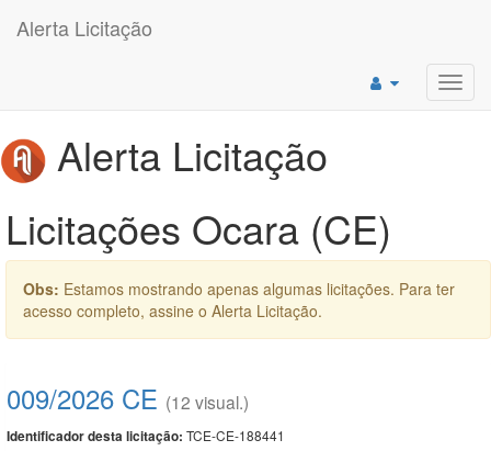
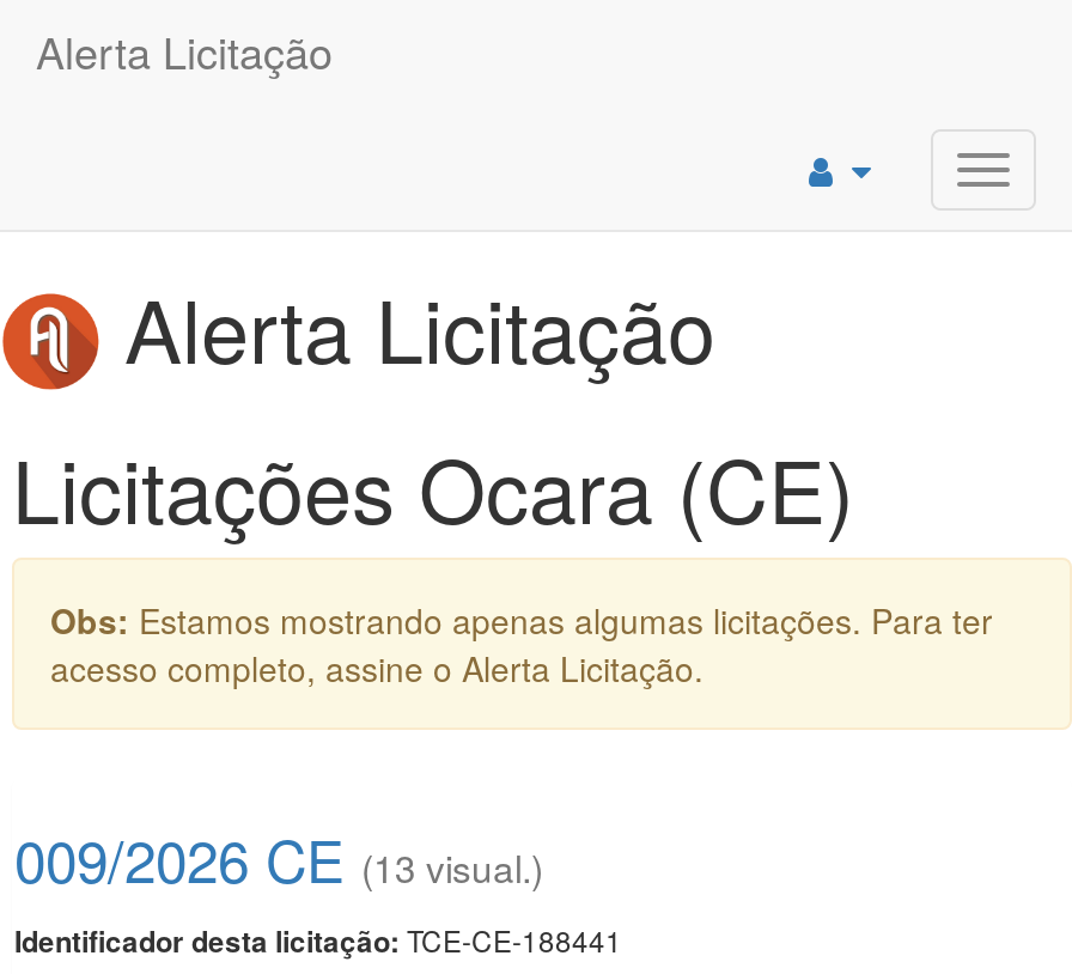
[7,378,249,417] 009/2026 CE (12 visual.) -> [14,815,543,899] 009/2026 CE (13 visual.)

